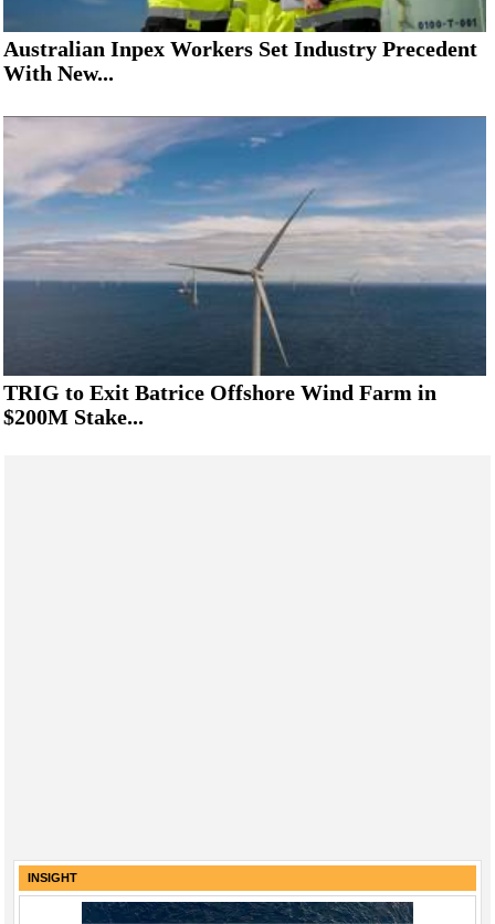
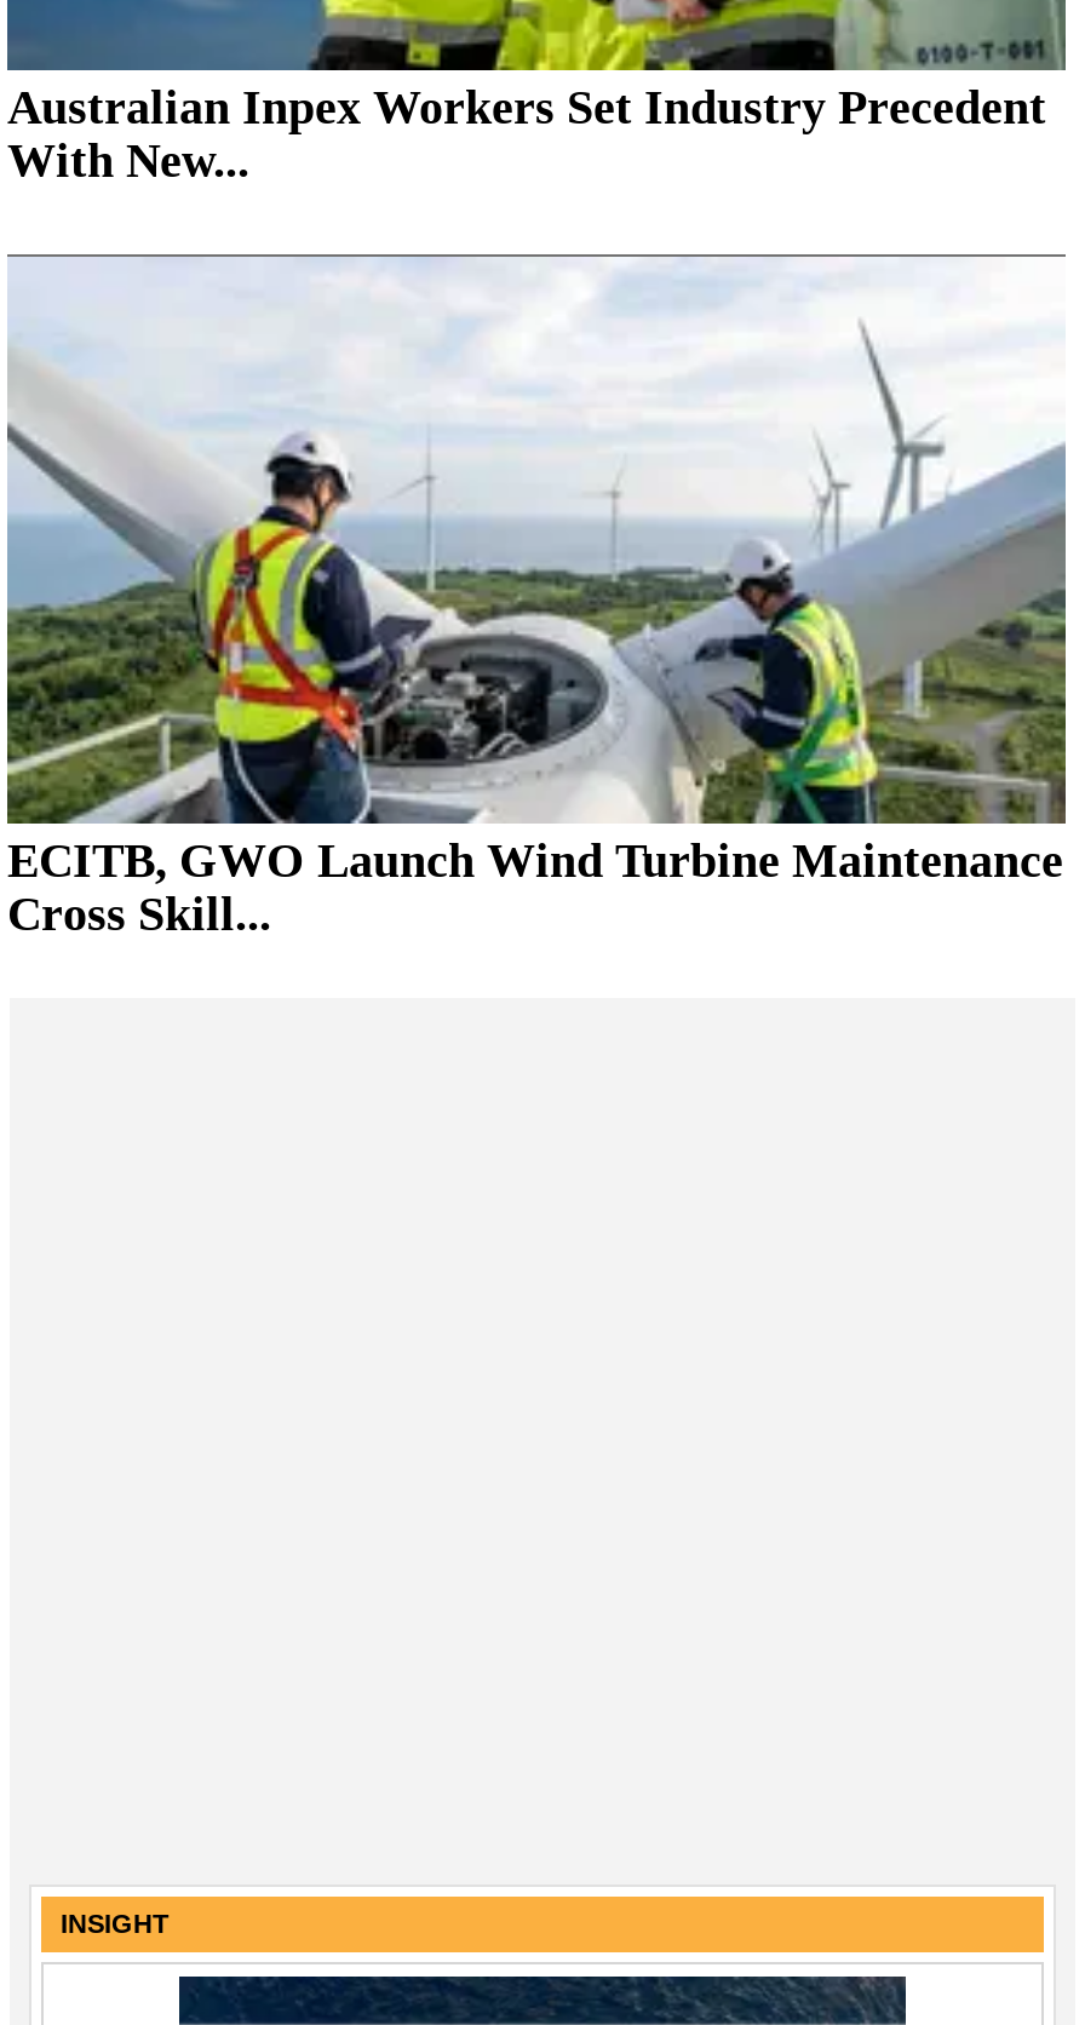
[3,116,487,428] [image] | TRIG to Exit Batrice Offshore Wind Farm in | $200M Stake... -> [7,257,1066,939] [image] | ECITB, GWO Launch Wind Turbine Maintenance | Cross Skill...

